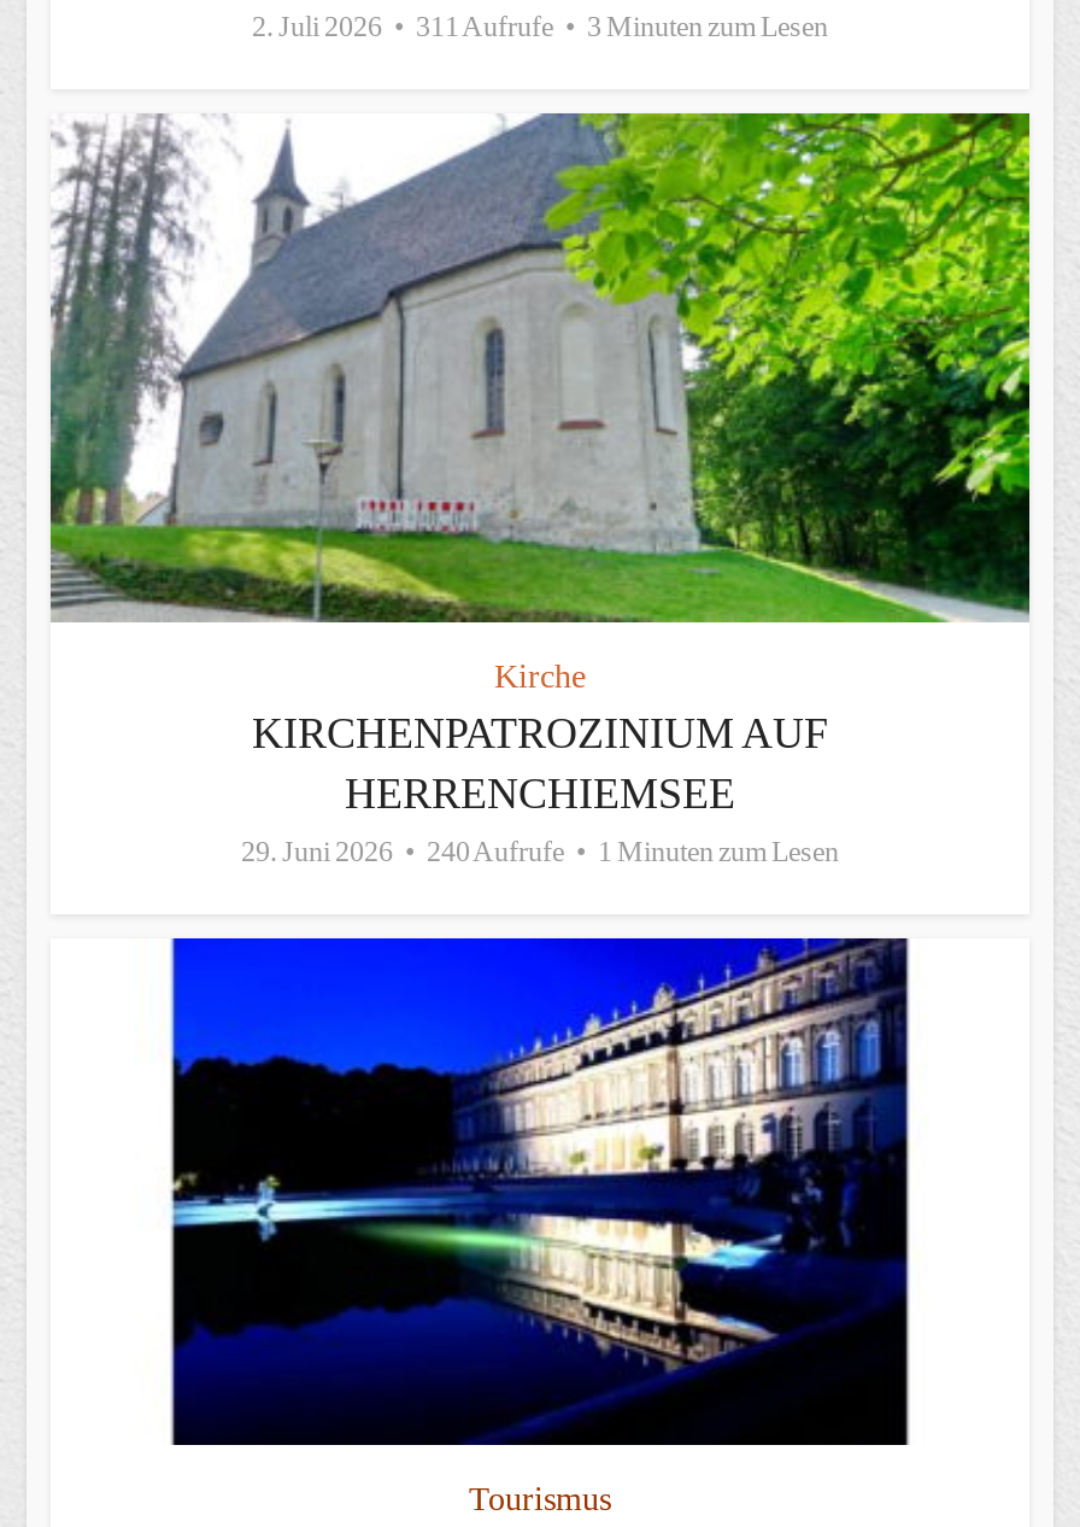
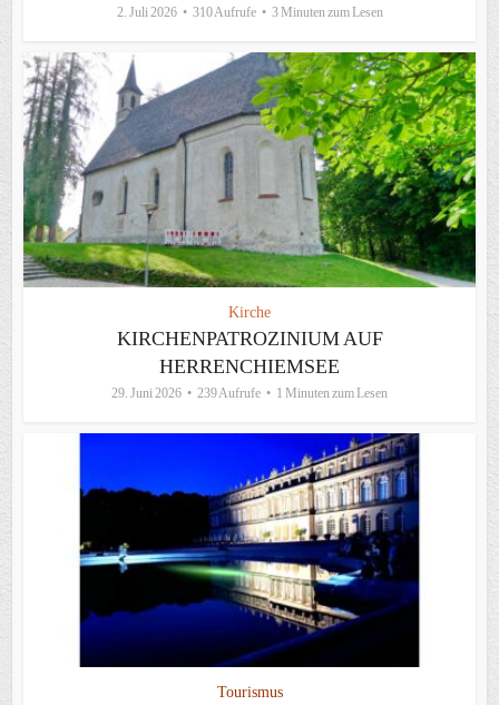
[252,9,828,42] 2. Juli 2026 311 Aufrufe 3 Minuten zum Lesen -> [116,4,383,20] 2. Juli 2026 310 Aufrufe 3 Minuten zum Lesen
[241,833,839,867] 29. Juni 2026 240 Aufrufe 1 Minuten zum Lesen -> [111,385,388,400] 29. Juni 2026 239 Aufrufe 1 Minuten zum Lesen

